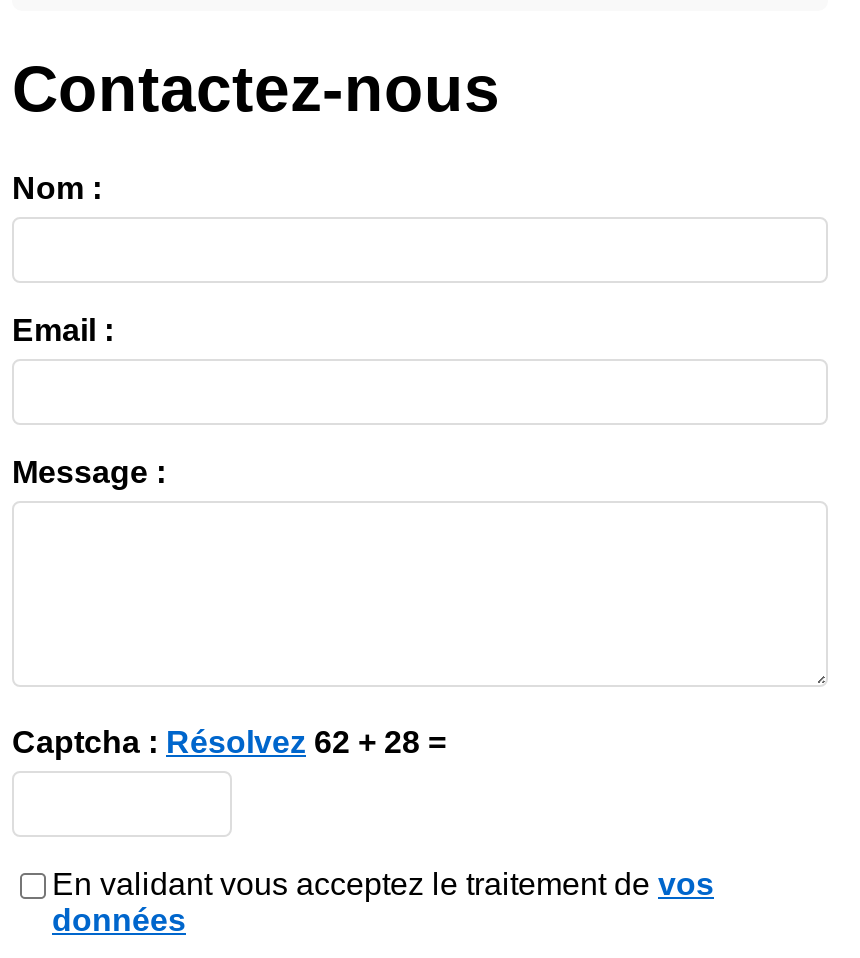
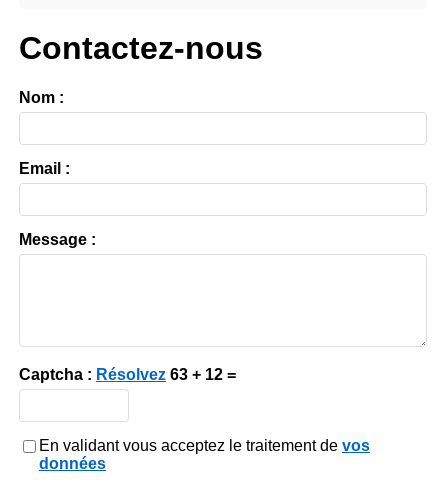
[12,725,446,759] Captcha : Résolvez 62 + 28 = -> [19,366,236,383] Captcha : Résolvez 63 + 12 =

